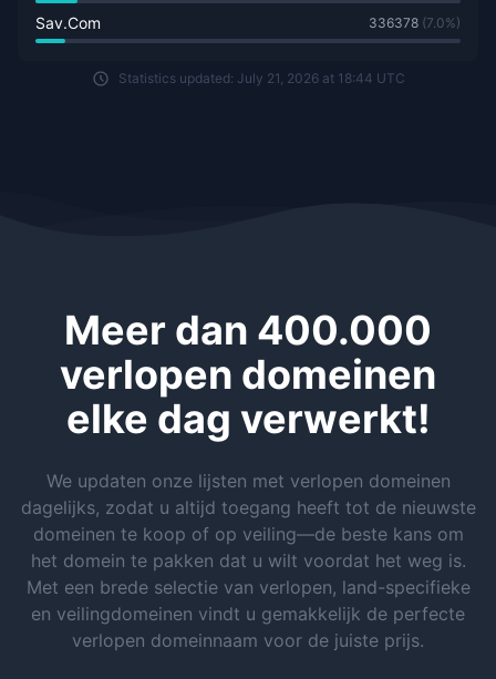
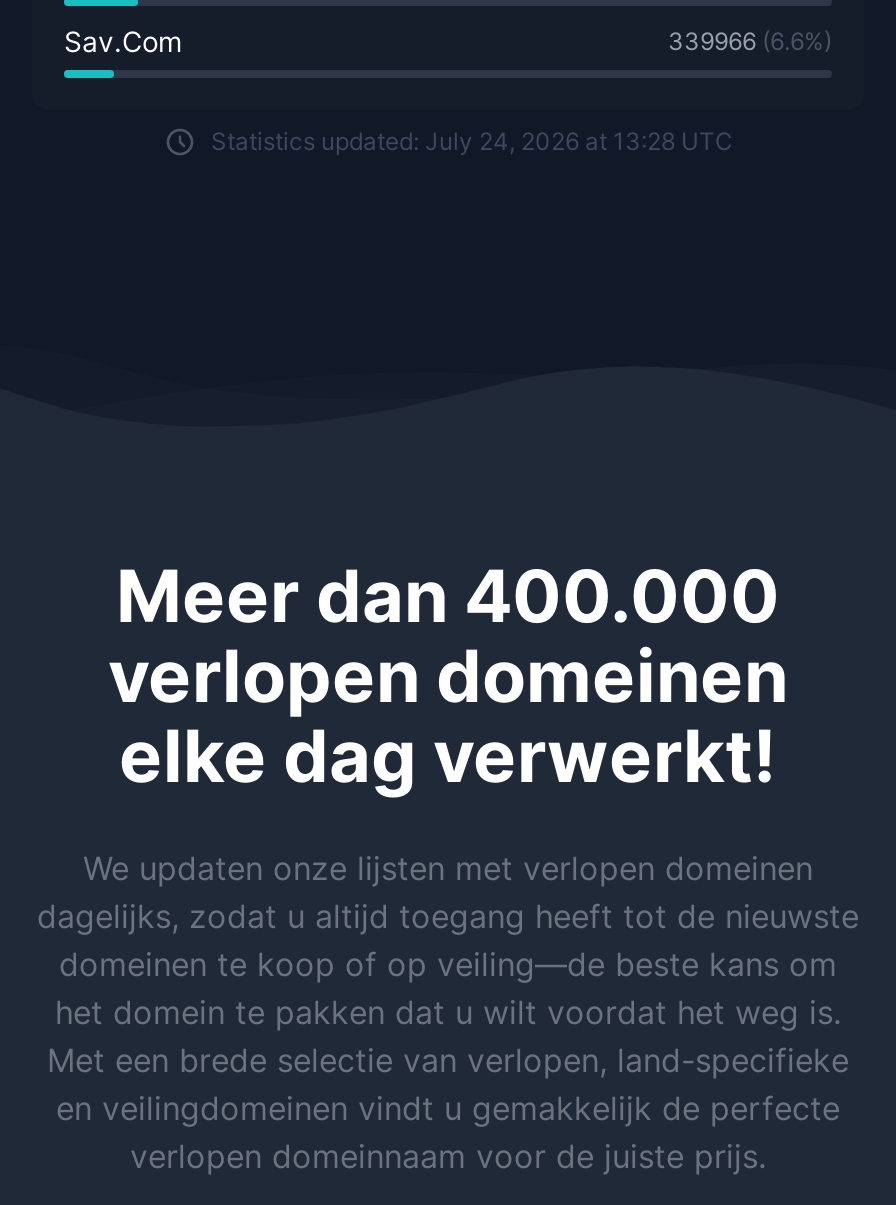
[369,15,461,31] 336378 (7.0%) -> [668,26,832,56] 339966 (6.6%)
[118,70,405,87] Statistics updated: July 21, 2026 at 18:44 UTC -> [211,126,733,156] Statistics updated: July 24, 2026 at 13:28 UTC

